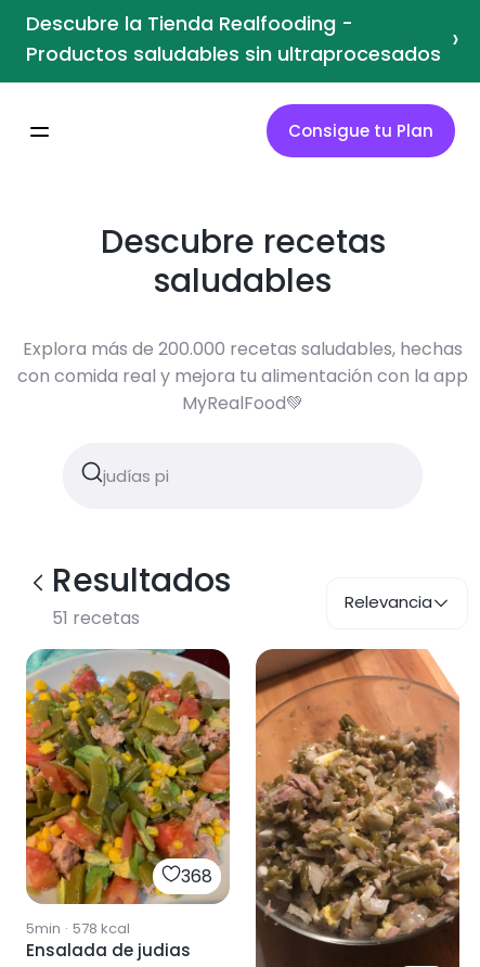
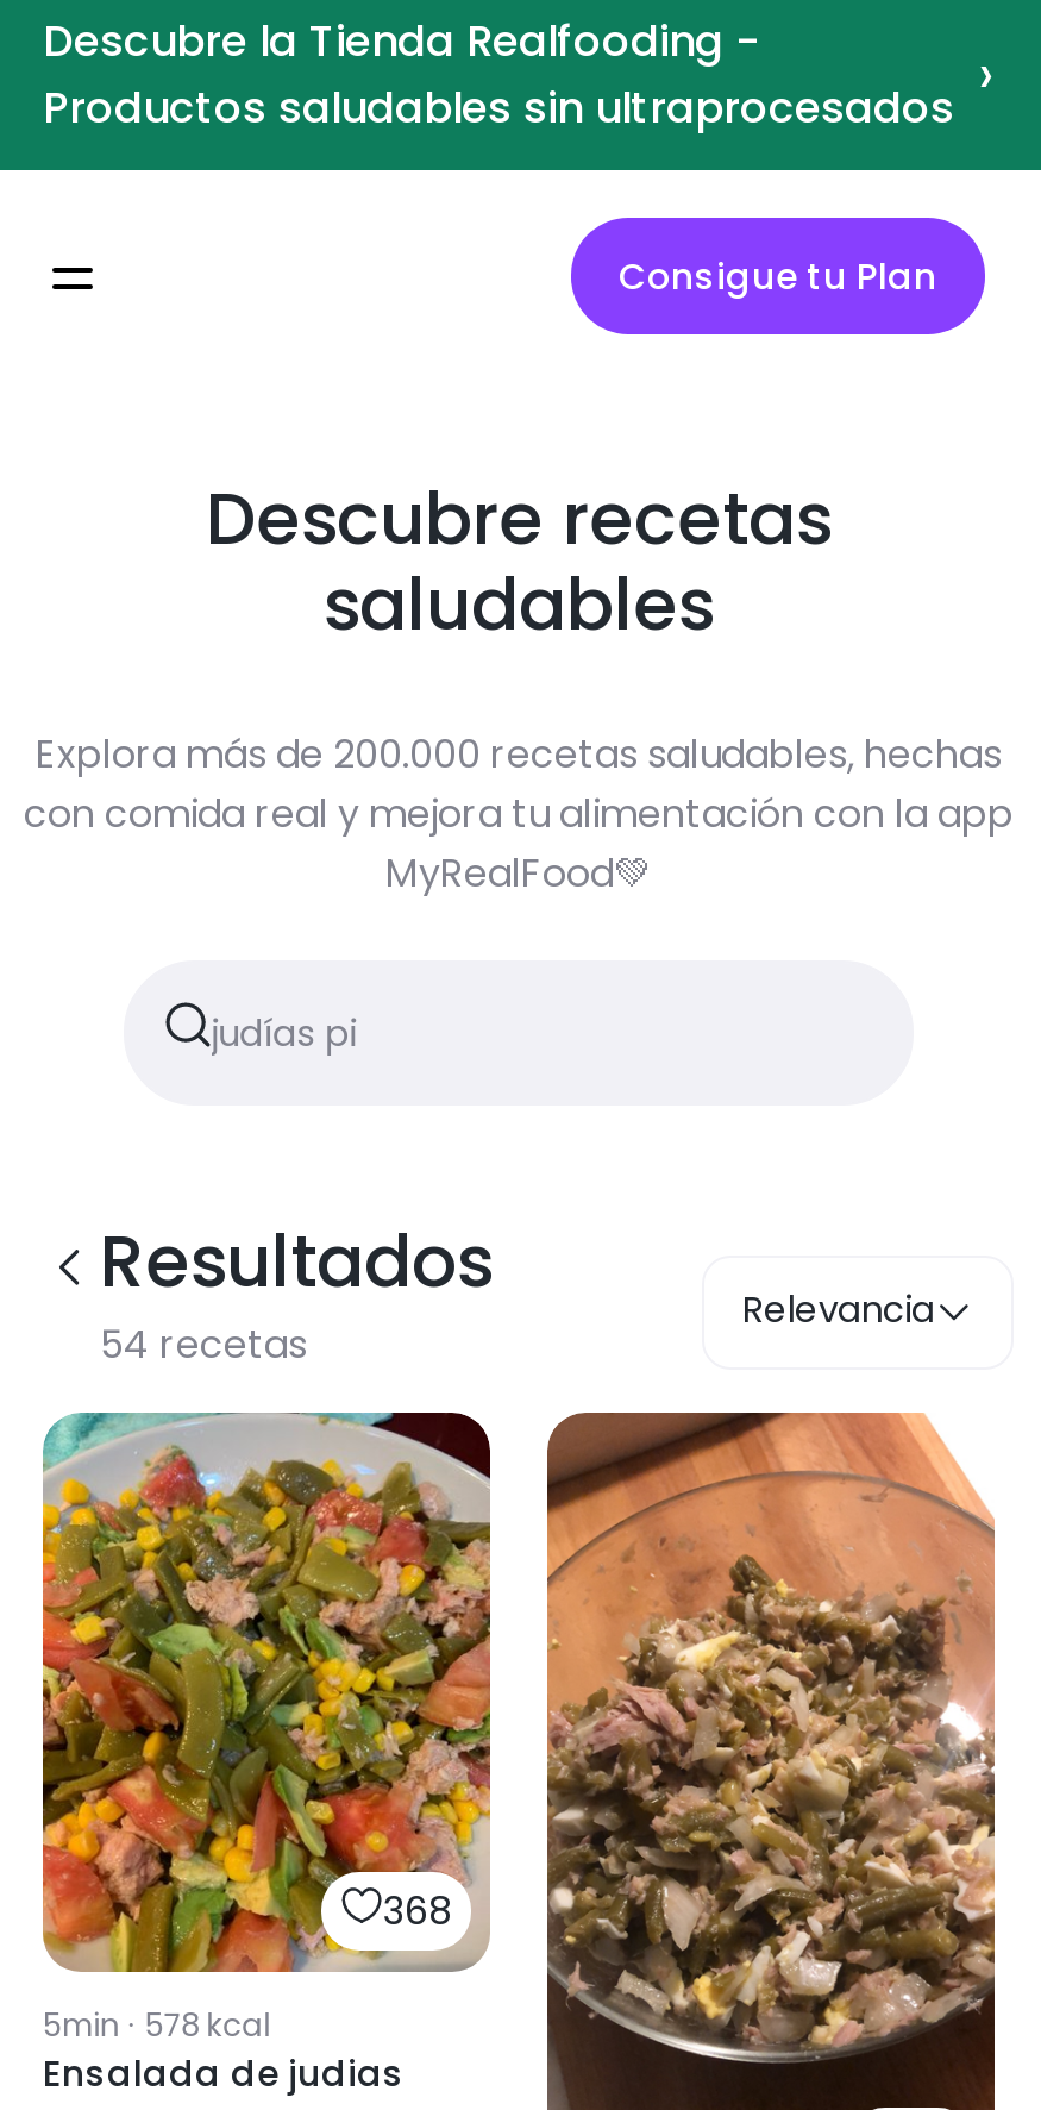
[52,606,140,631] 51 recetas -> [100,1317,307,1372] 54 recetas

